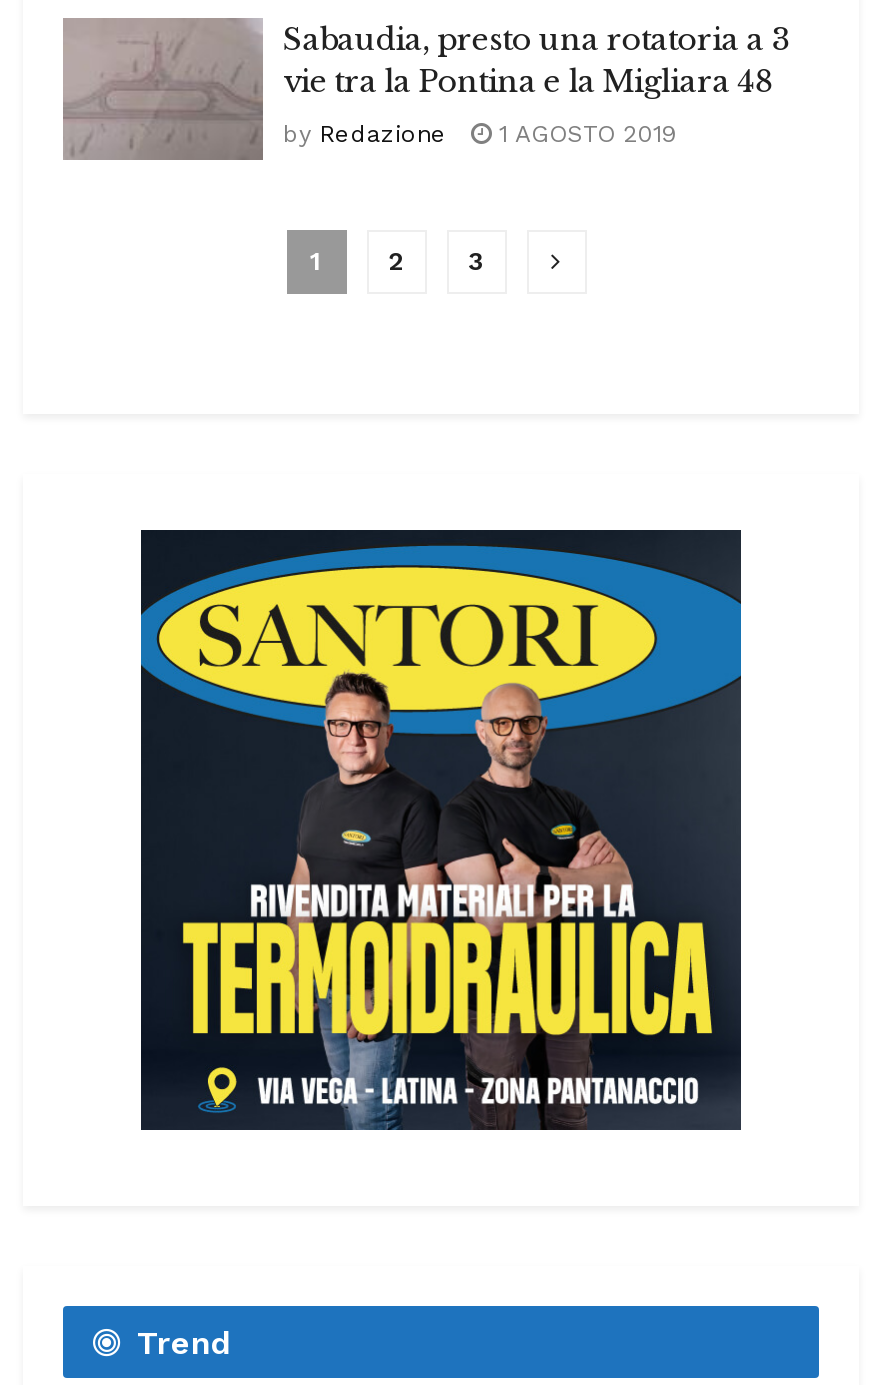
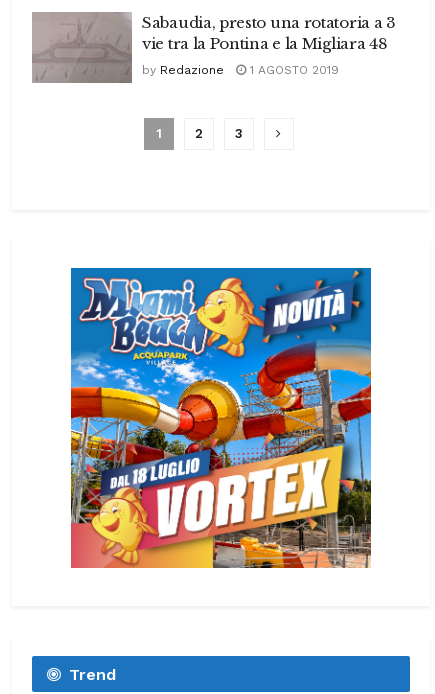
[139,528,743,1132] [image] -> [70,267,372,569] [image]

